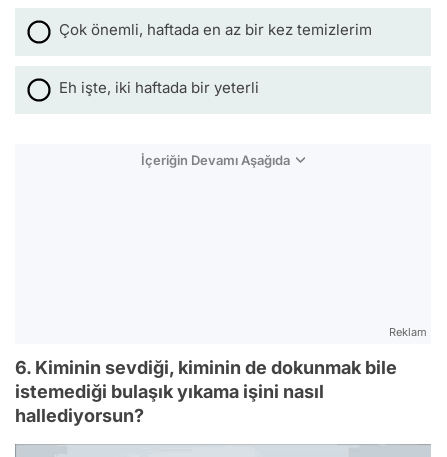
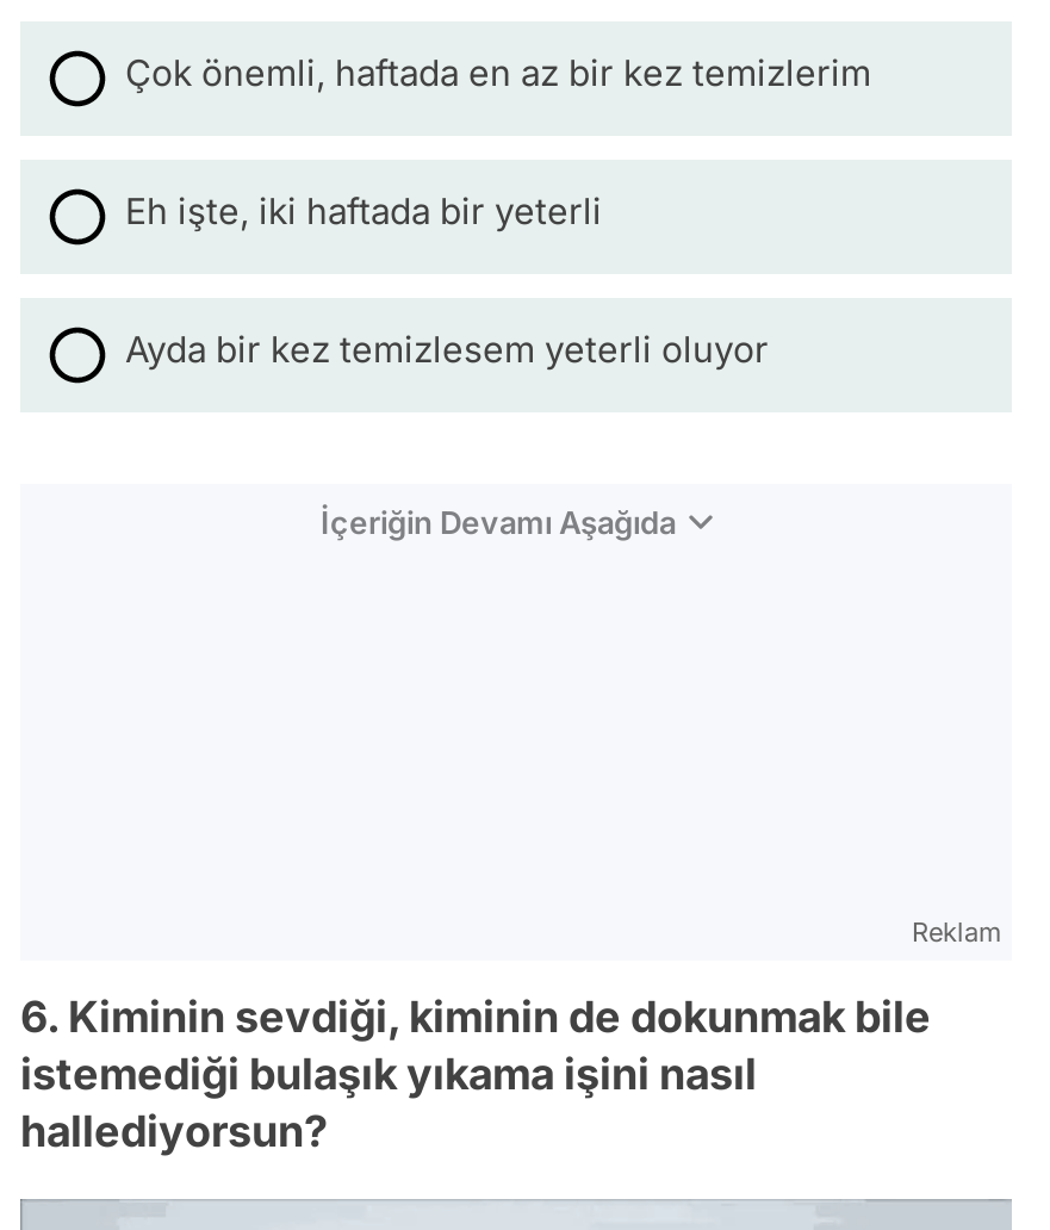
none -> [125,326,769,372] Ayda bir kez temizlesem yeterli oluyor

